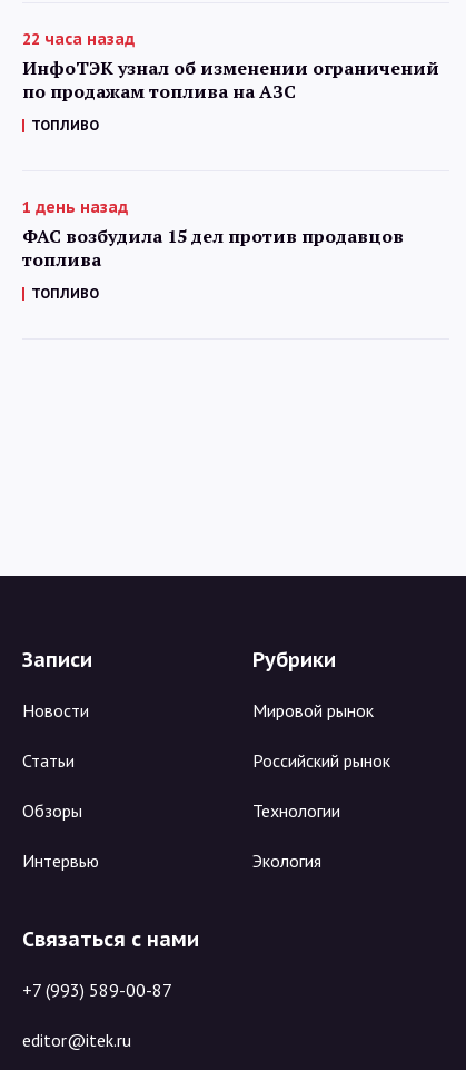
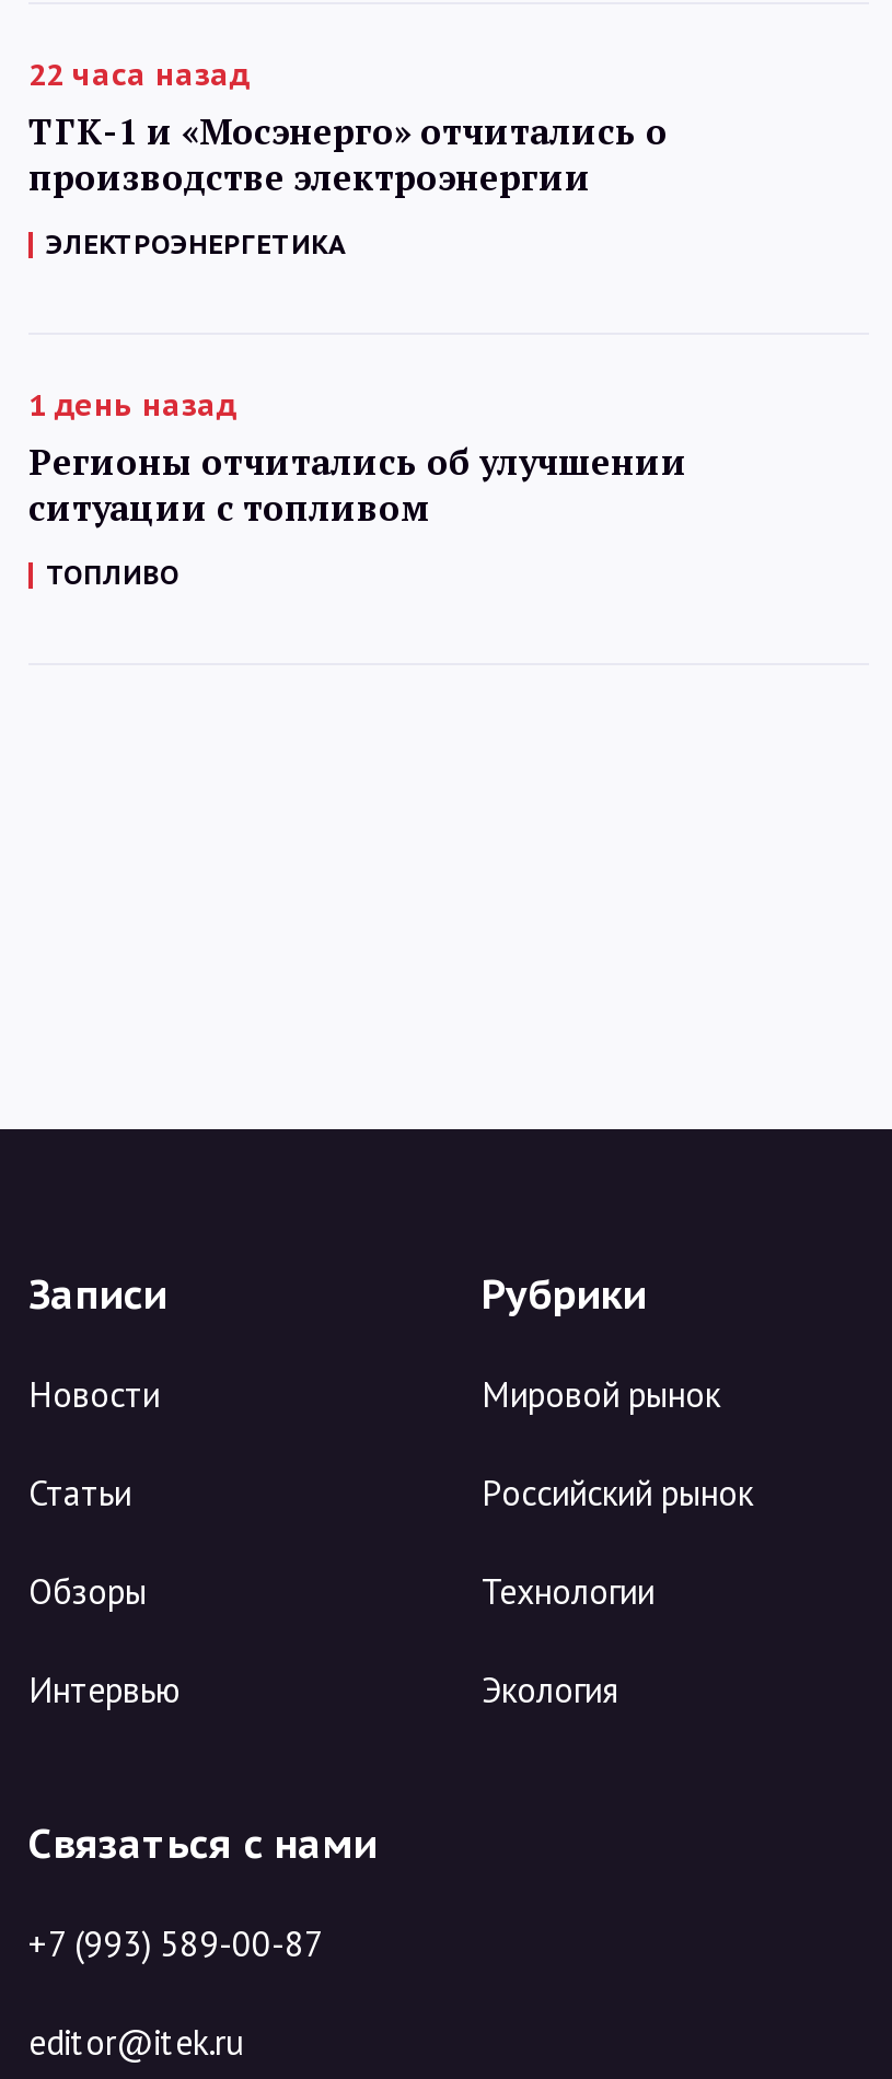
[22,55,439,103] ИнфоТЭК узнал об изменении ограничений | по продажам топлива на АЗС -> [28,106,668,200] ТГК-1 и «Мосэнерго» отчитались о | производстве электроэнергии
[31,116,99,133] ТОПЛИВО -> [46,227,346,259] ЭЛЕКТРОЭНЕРГЕТИКА
[22,223,404,271] ФАС возбудила 15 дел против продавцов | топлива -> [28,437,687,531] Регионы отчитались об улучшении | ситуации с топливом

